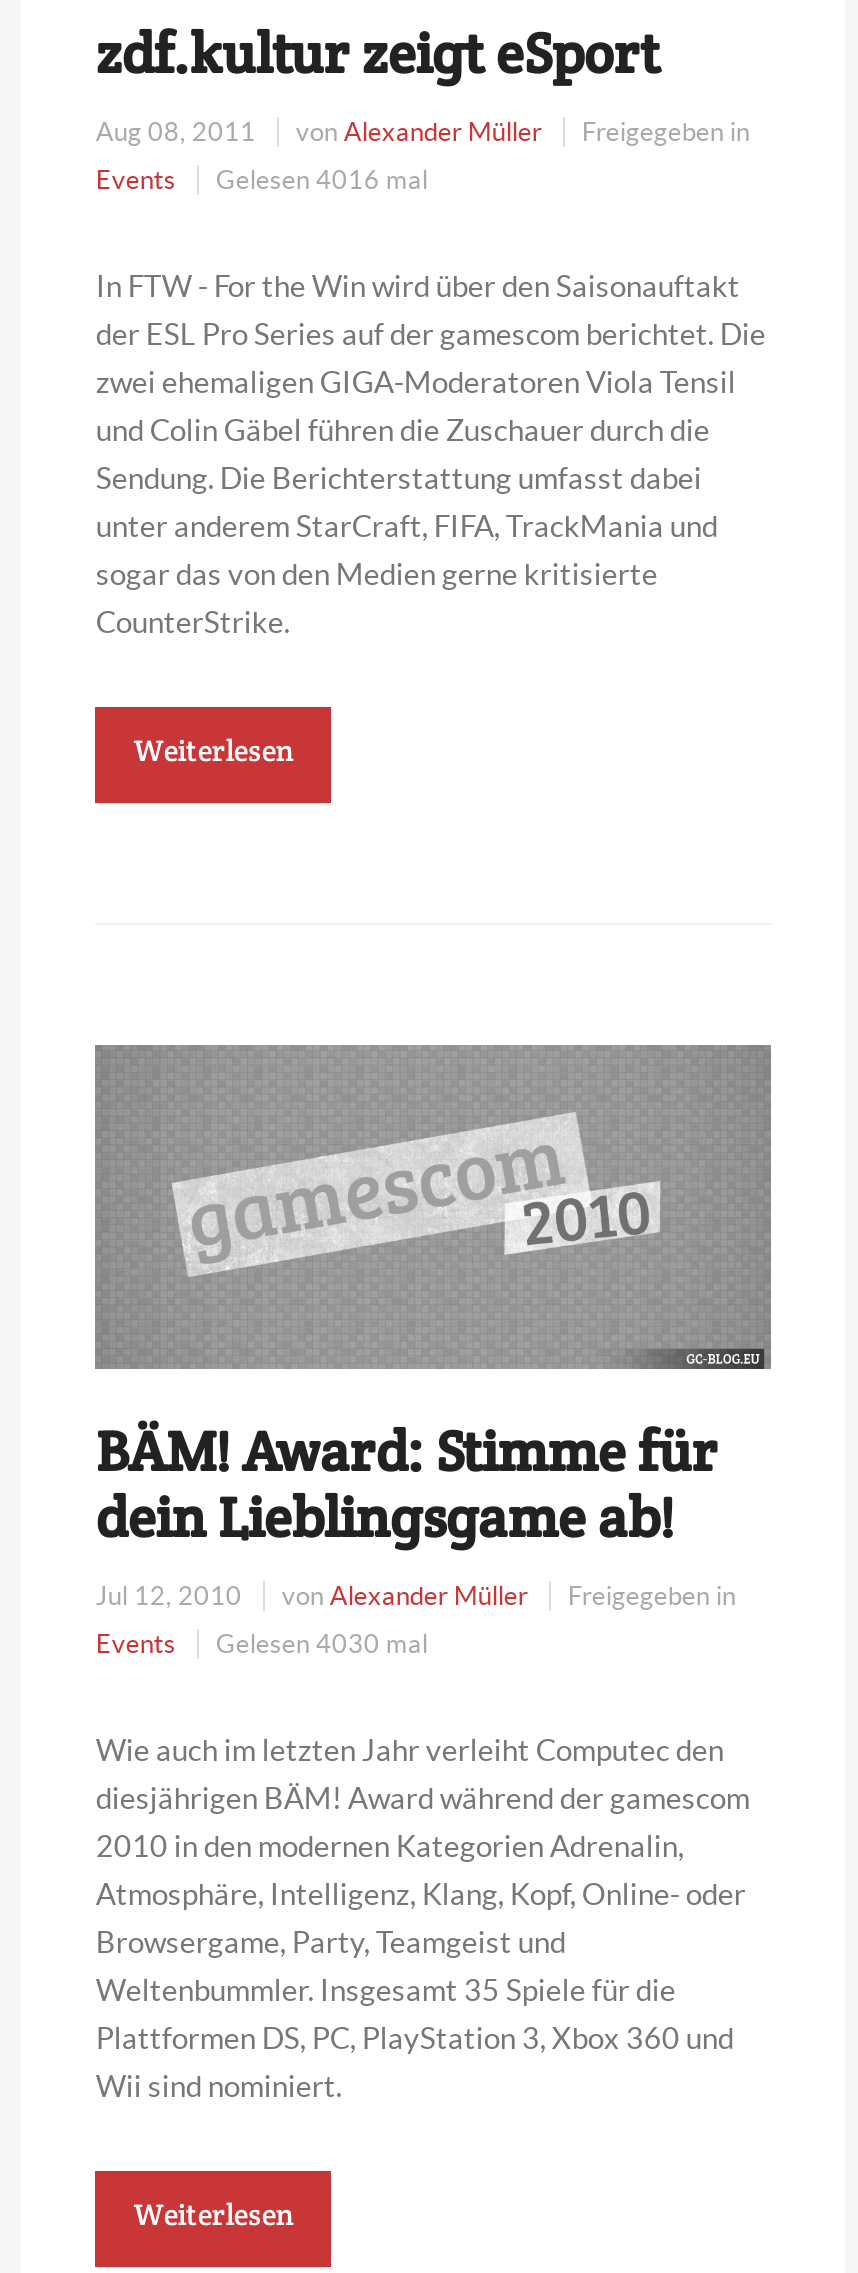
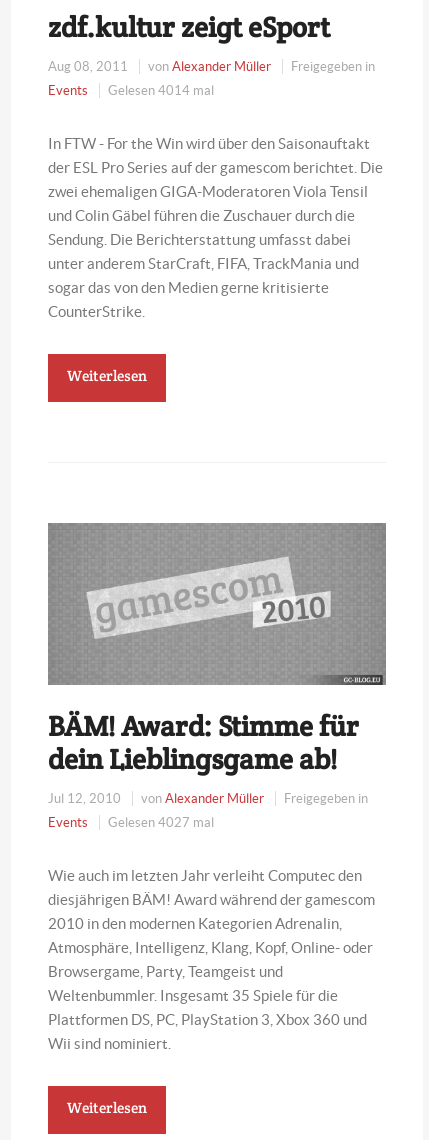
[96,166,428,196] Events Gelesen 4016 mal -> [48,83,214,98] Events Gelesen 4014 mal
[96,1630,428,1660] Events Gelesen 4030 mal -> [48,815,214,830] Events Gelesen 4027 mal

